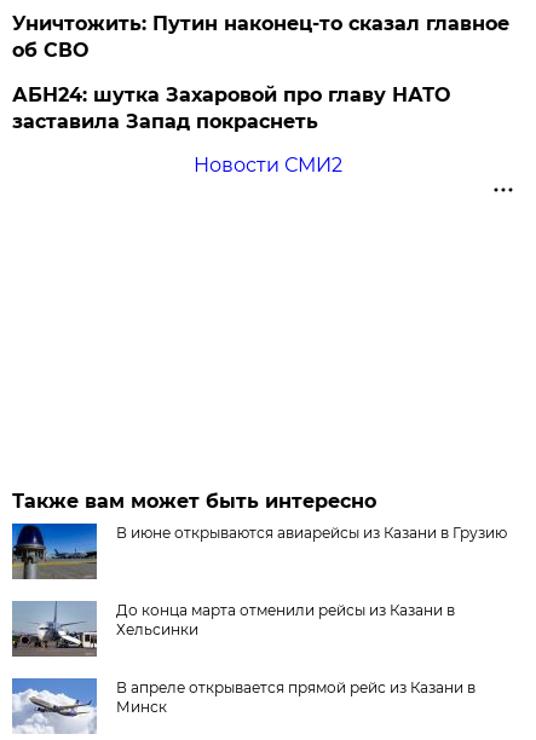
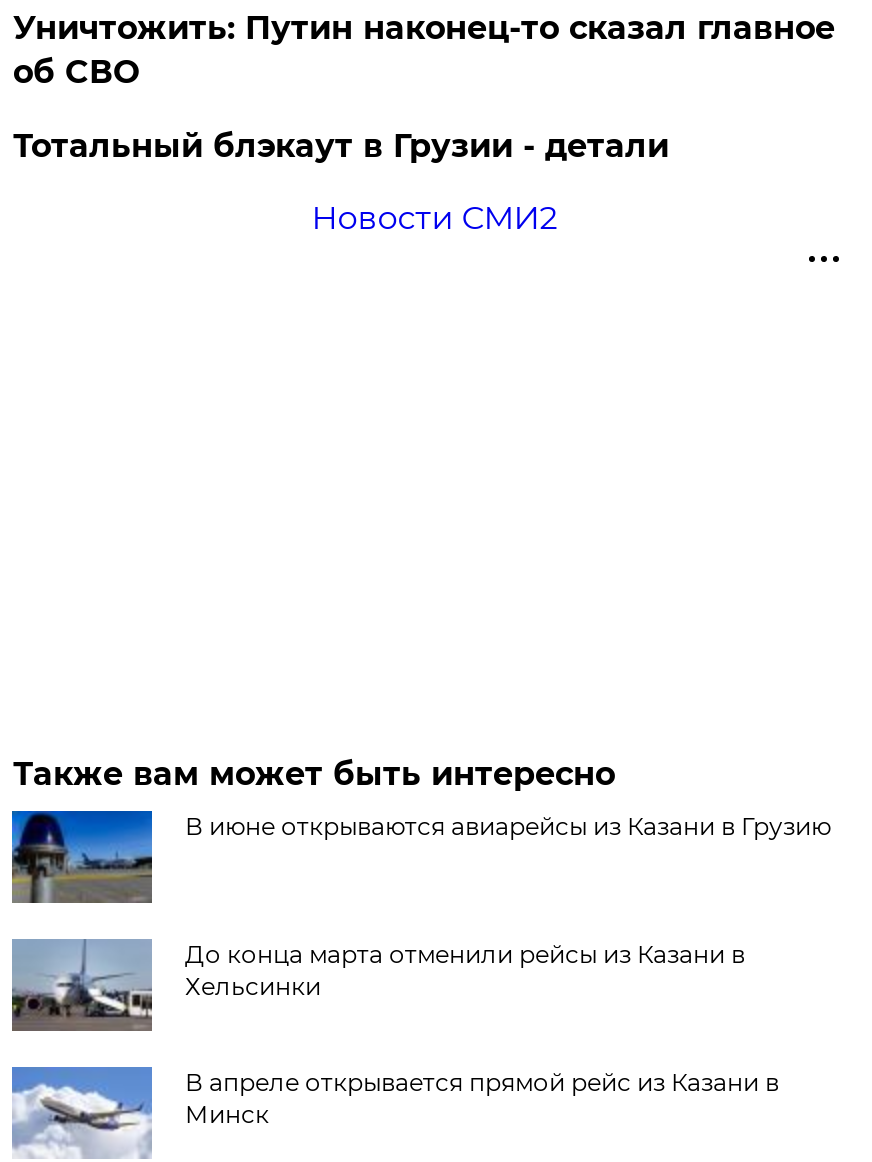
[13,83,451,133] АБН24: шутка Захаровой про главу НАТО | заставила Запад покраснеть -> [13,127,669,165] Тотальный блэкаут в Грузии - детали

